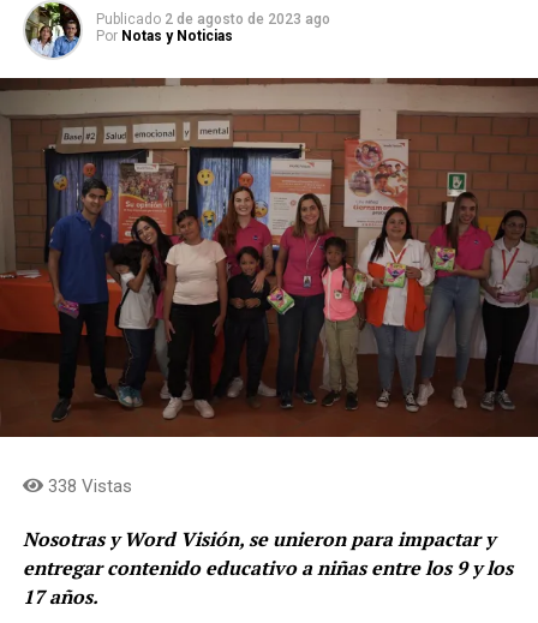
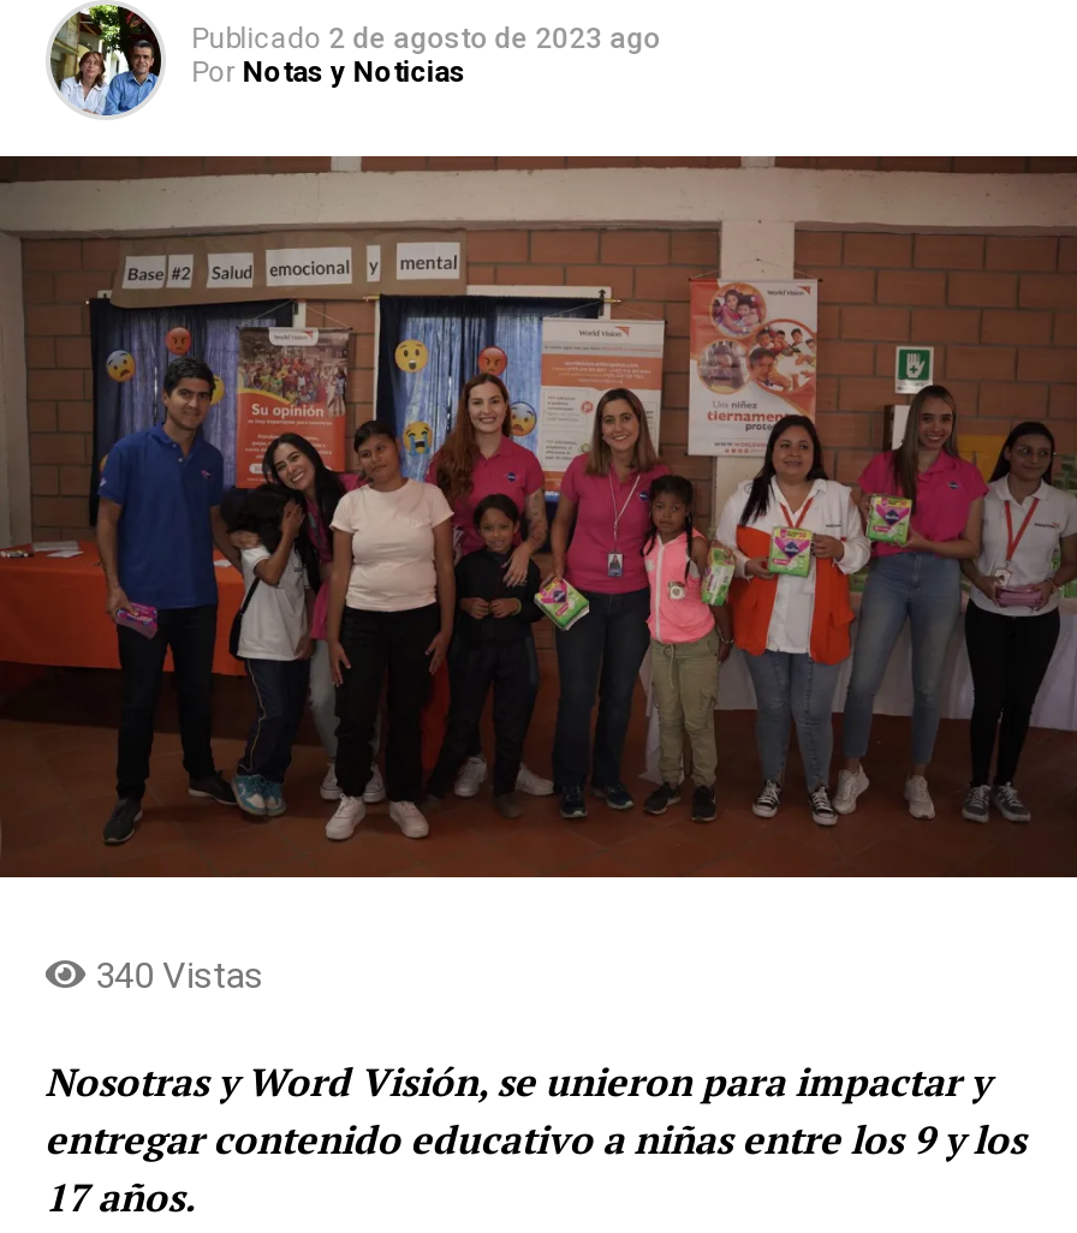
[43,475,132,496] 338 Vistas -> [86,953,264,997] 340 Vistas

